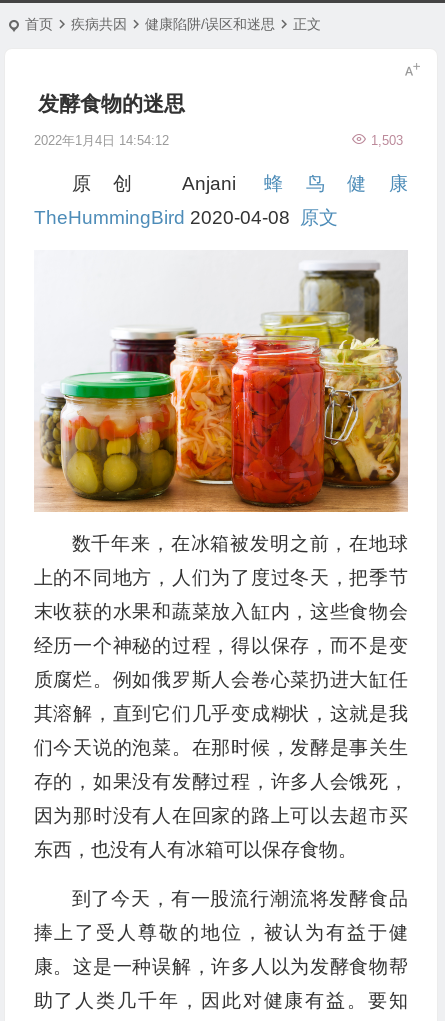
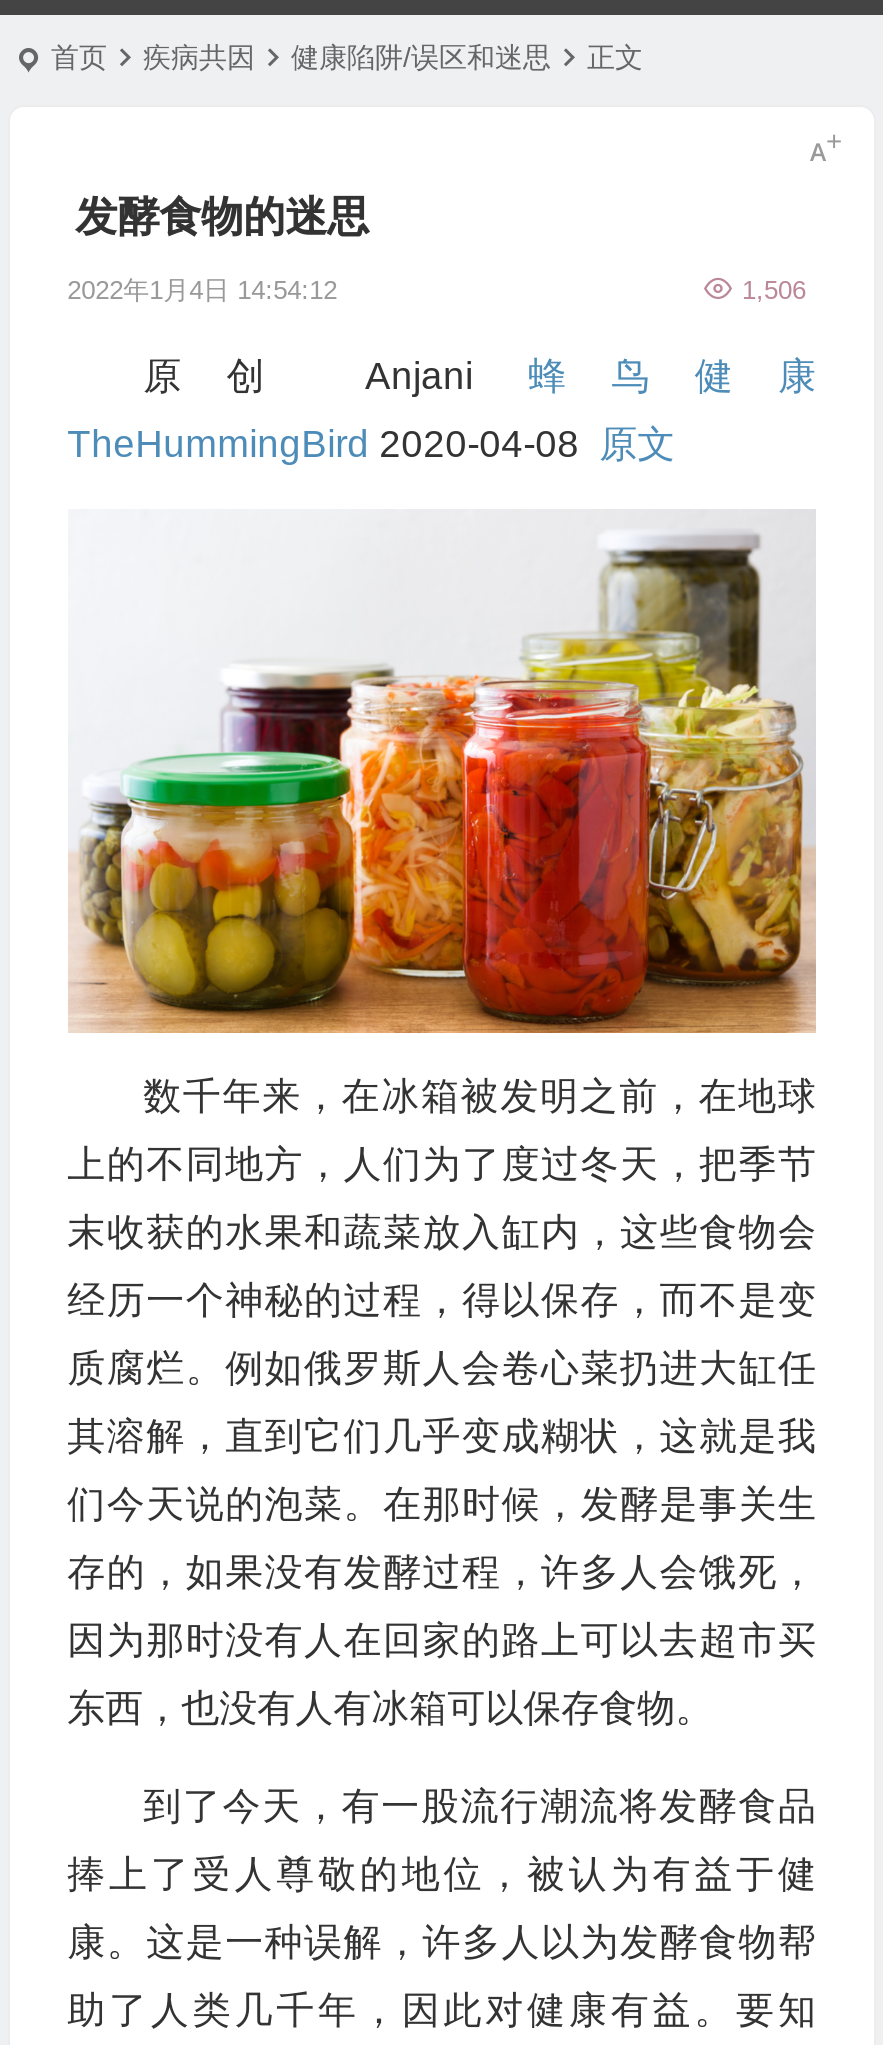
[371,133,403,148] 1,503 -> [742,275,806,305] 1,506

